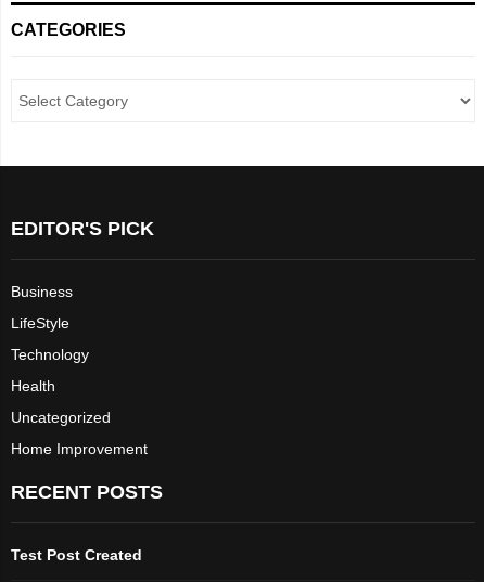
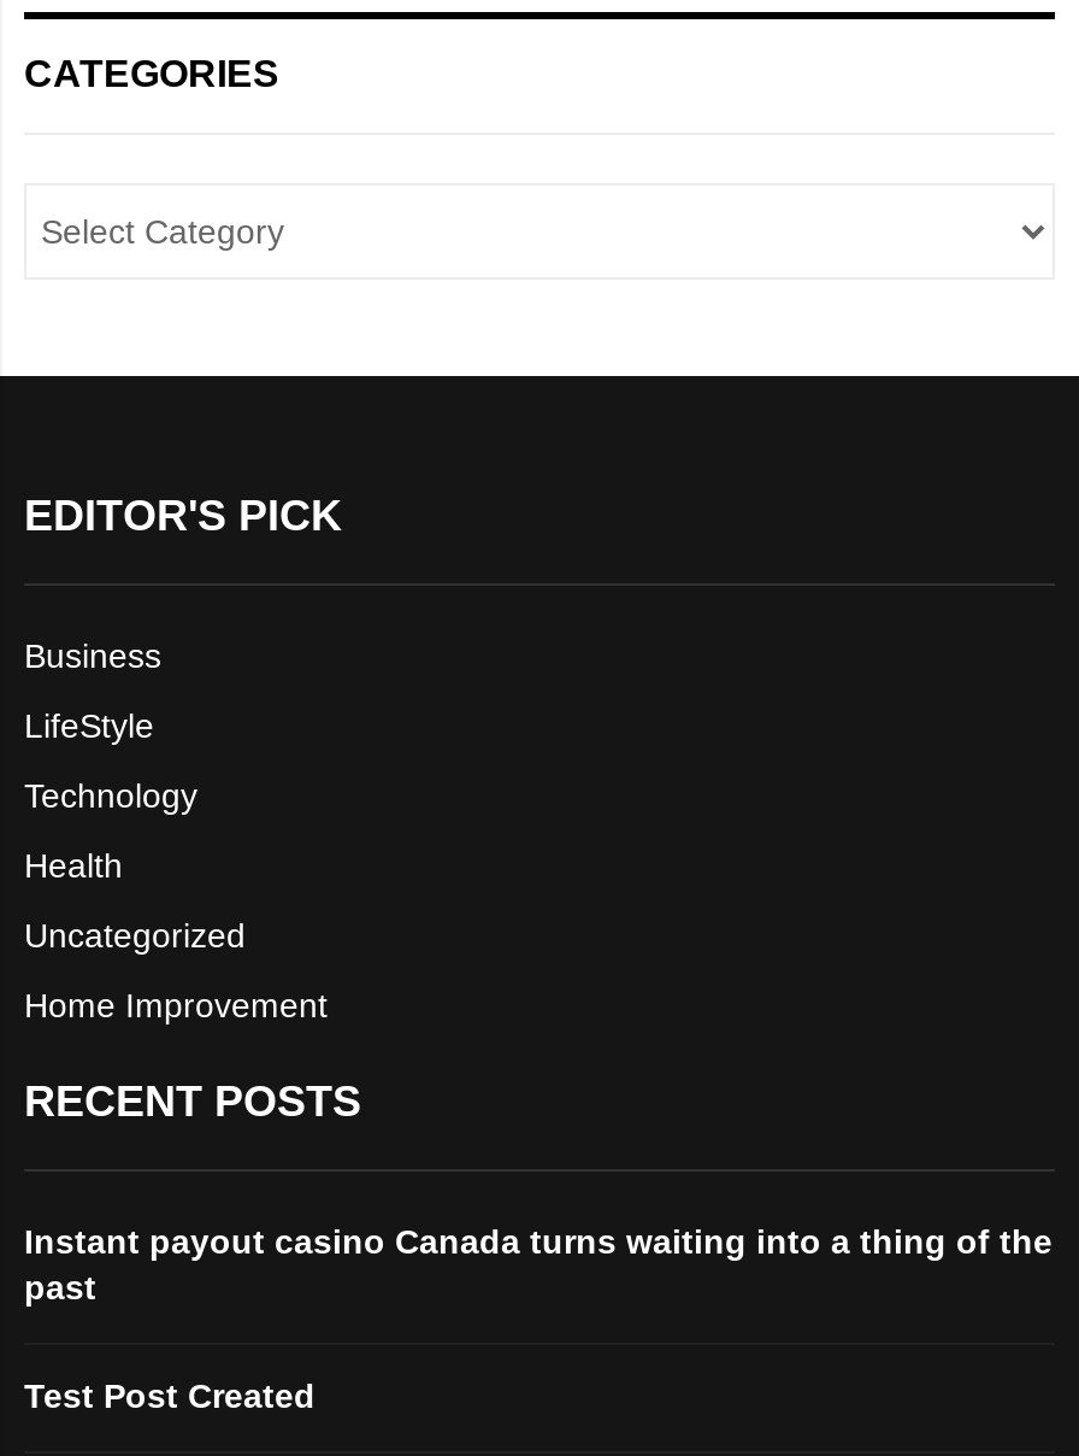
none -> [24,1223,1053,1308] Instant payout casino Canada turns waiting into a thing of the | past

